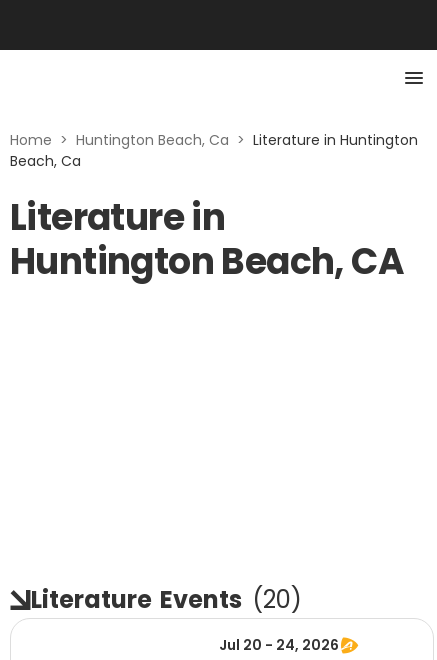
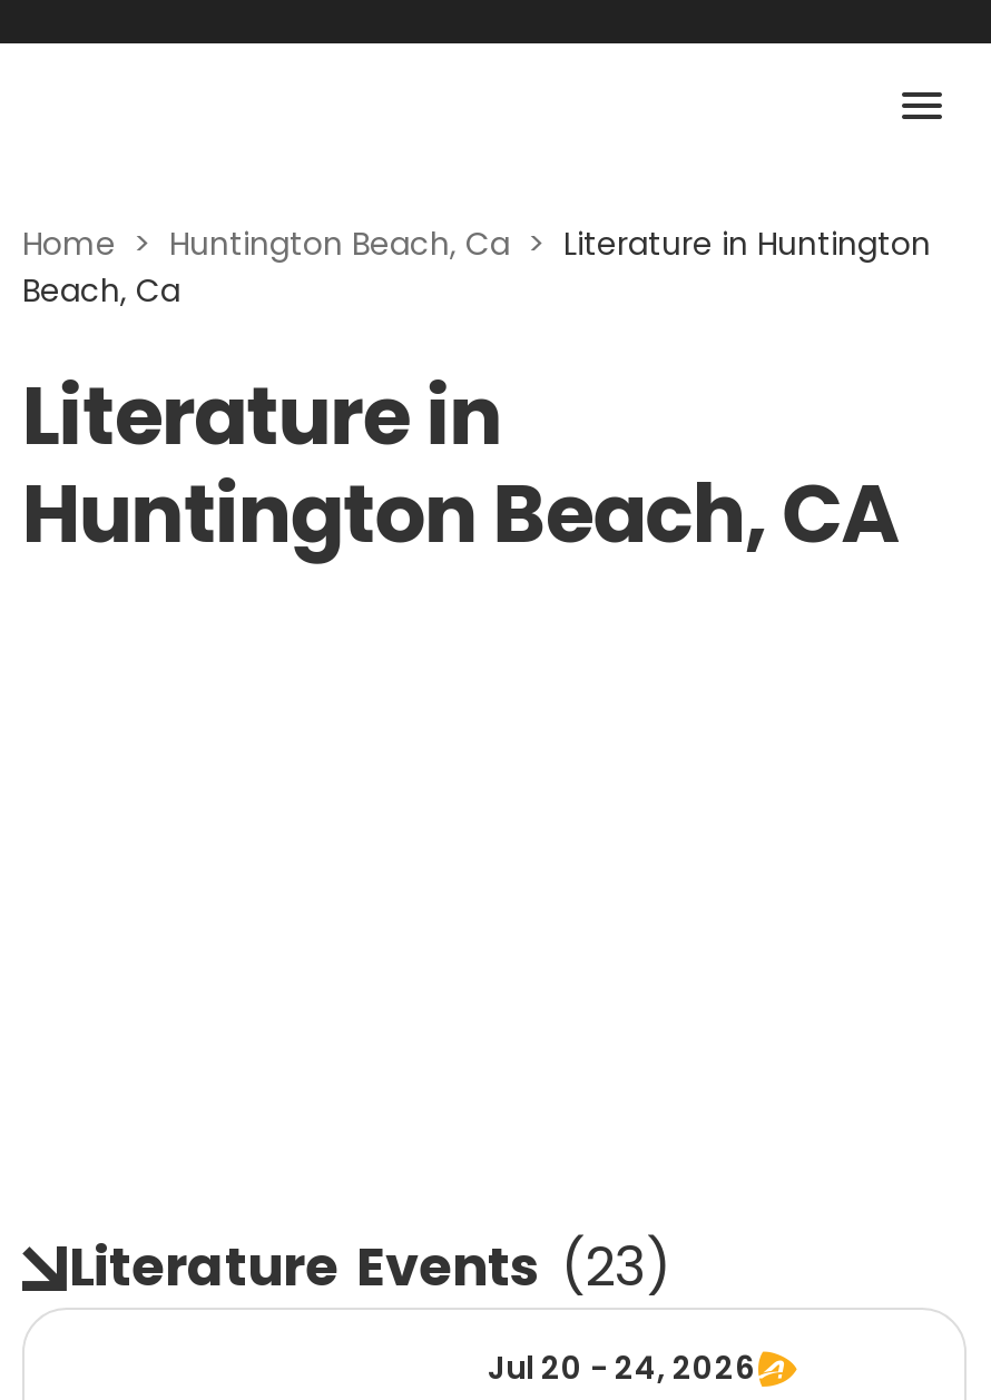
[31,583,302,616] Literature Events (20) -> [69,1230,670,1303] Literature Events (23)

